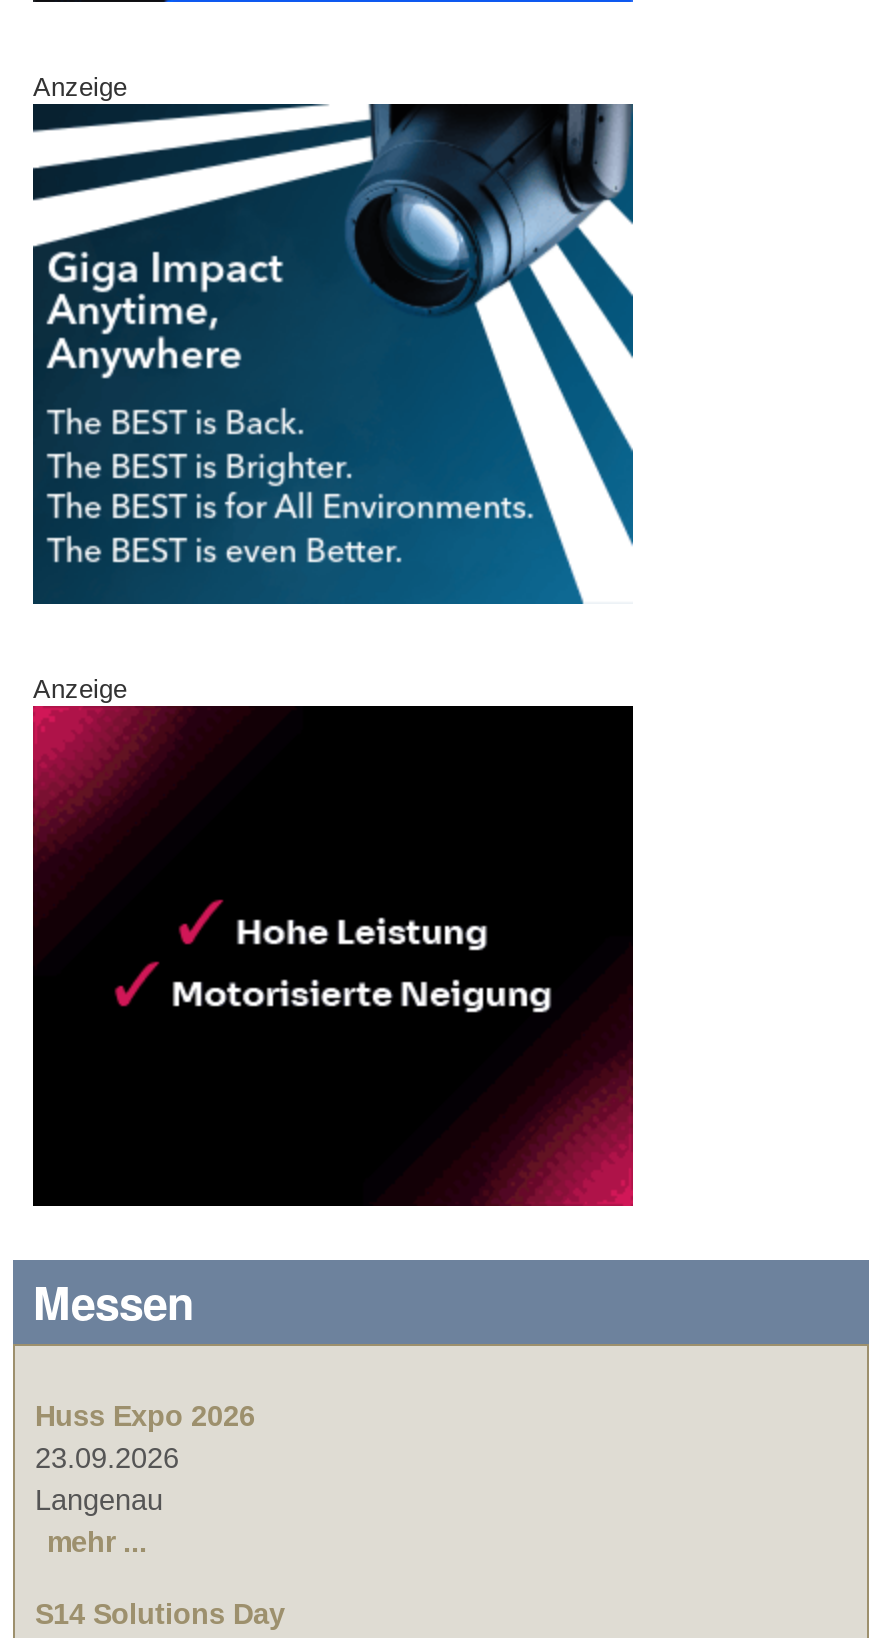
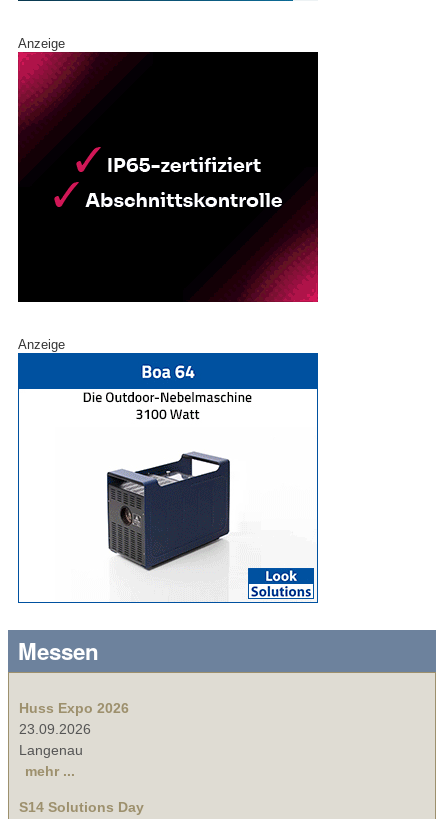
[31,102,635,606] [image] -> [17,51,319,303] [image]
[31,704,635,1208] [image] -> [17,352,319,604] [image]

